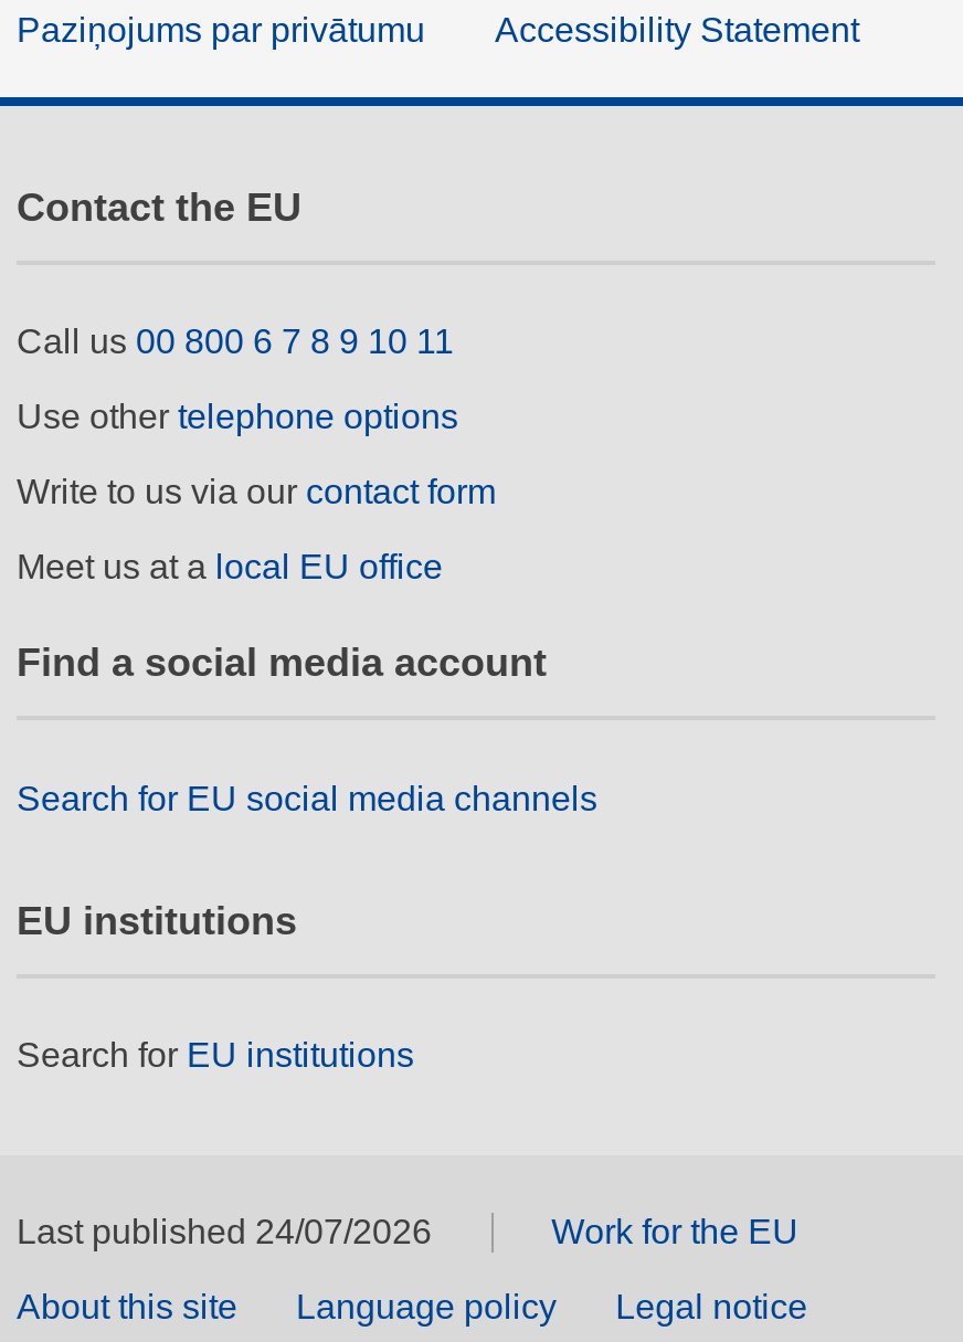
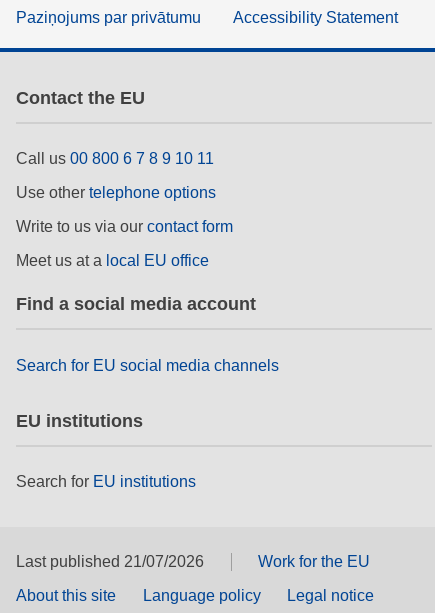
[17,1214,432,1251] Last published 24/07/2026 -> [16,553,204,570] Last published 21/07/2026

